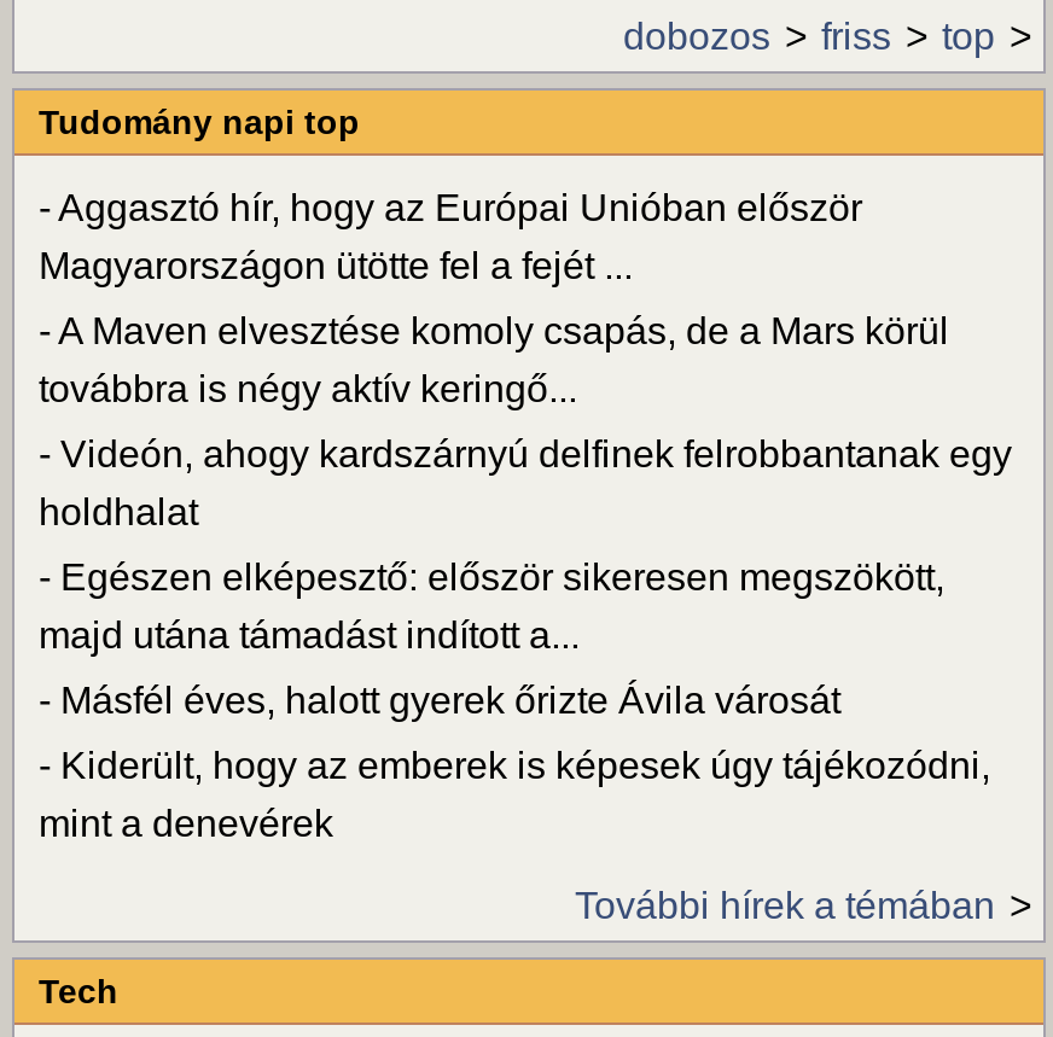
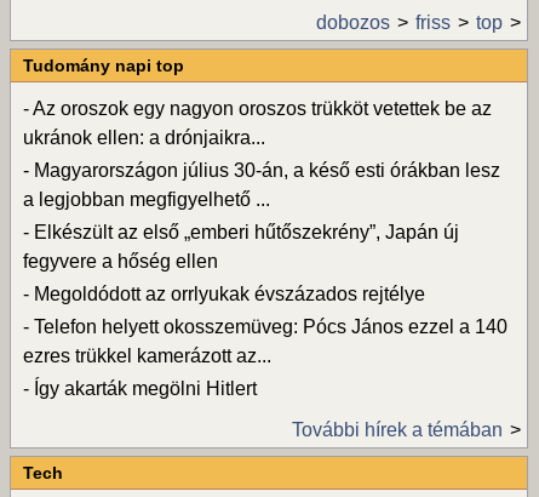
[39,187,862,286] - Aggasztó hír, hogy az Európai Unióban először | Magyarországon ütötte fel a fejét ... -> [23,98,492,148] - Az oroszok egy nagyon oroszos trükköt vetettek be az | ukránok ellen: a drónjaikra...
[39,310,949,409] - A Maven elvesztése komoly csapás, de a Mars körül | továbbra is négy aktív keringő... -> [23,160,500,210] - Magyarországon július 30-án, a késő esti órákban lesz | a legjobban megfigyelhető ...
[39,433,1012,532] - Videón, ahogy kardszárnyú delfinek felrobbantanak egy | holdhalat -> [23,222,459,272] - Elkészült az első „emberi hűtőszekrény”, Japán új | fegyvere a hőség ellen
[39,557,944,656] - Egészen elképesztő: először sikeresen megszökött, | majd utána támadást indított a... -> [23,284,425,304] - Megoldódott az orrlyukak évszázados rejtélye
[39,680,840,721] - Másfél éves, halott gyerek őrizte Ávila városát -> [23,316,508,366] - Telefon helyett okosszemüveg: Pócs János ezzel a 140 | ezres trükkel kamerázott az...
[39,745,990,844] - Kiderült, hogy az emberek is képesek úgy tájékozódni, | mint a denevérek -> [23,378,257,399] - Így akarták megölni Hitlert

